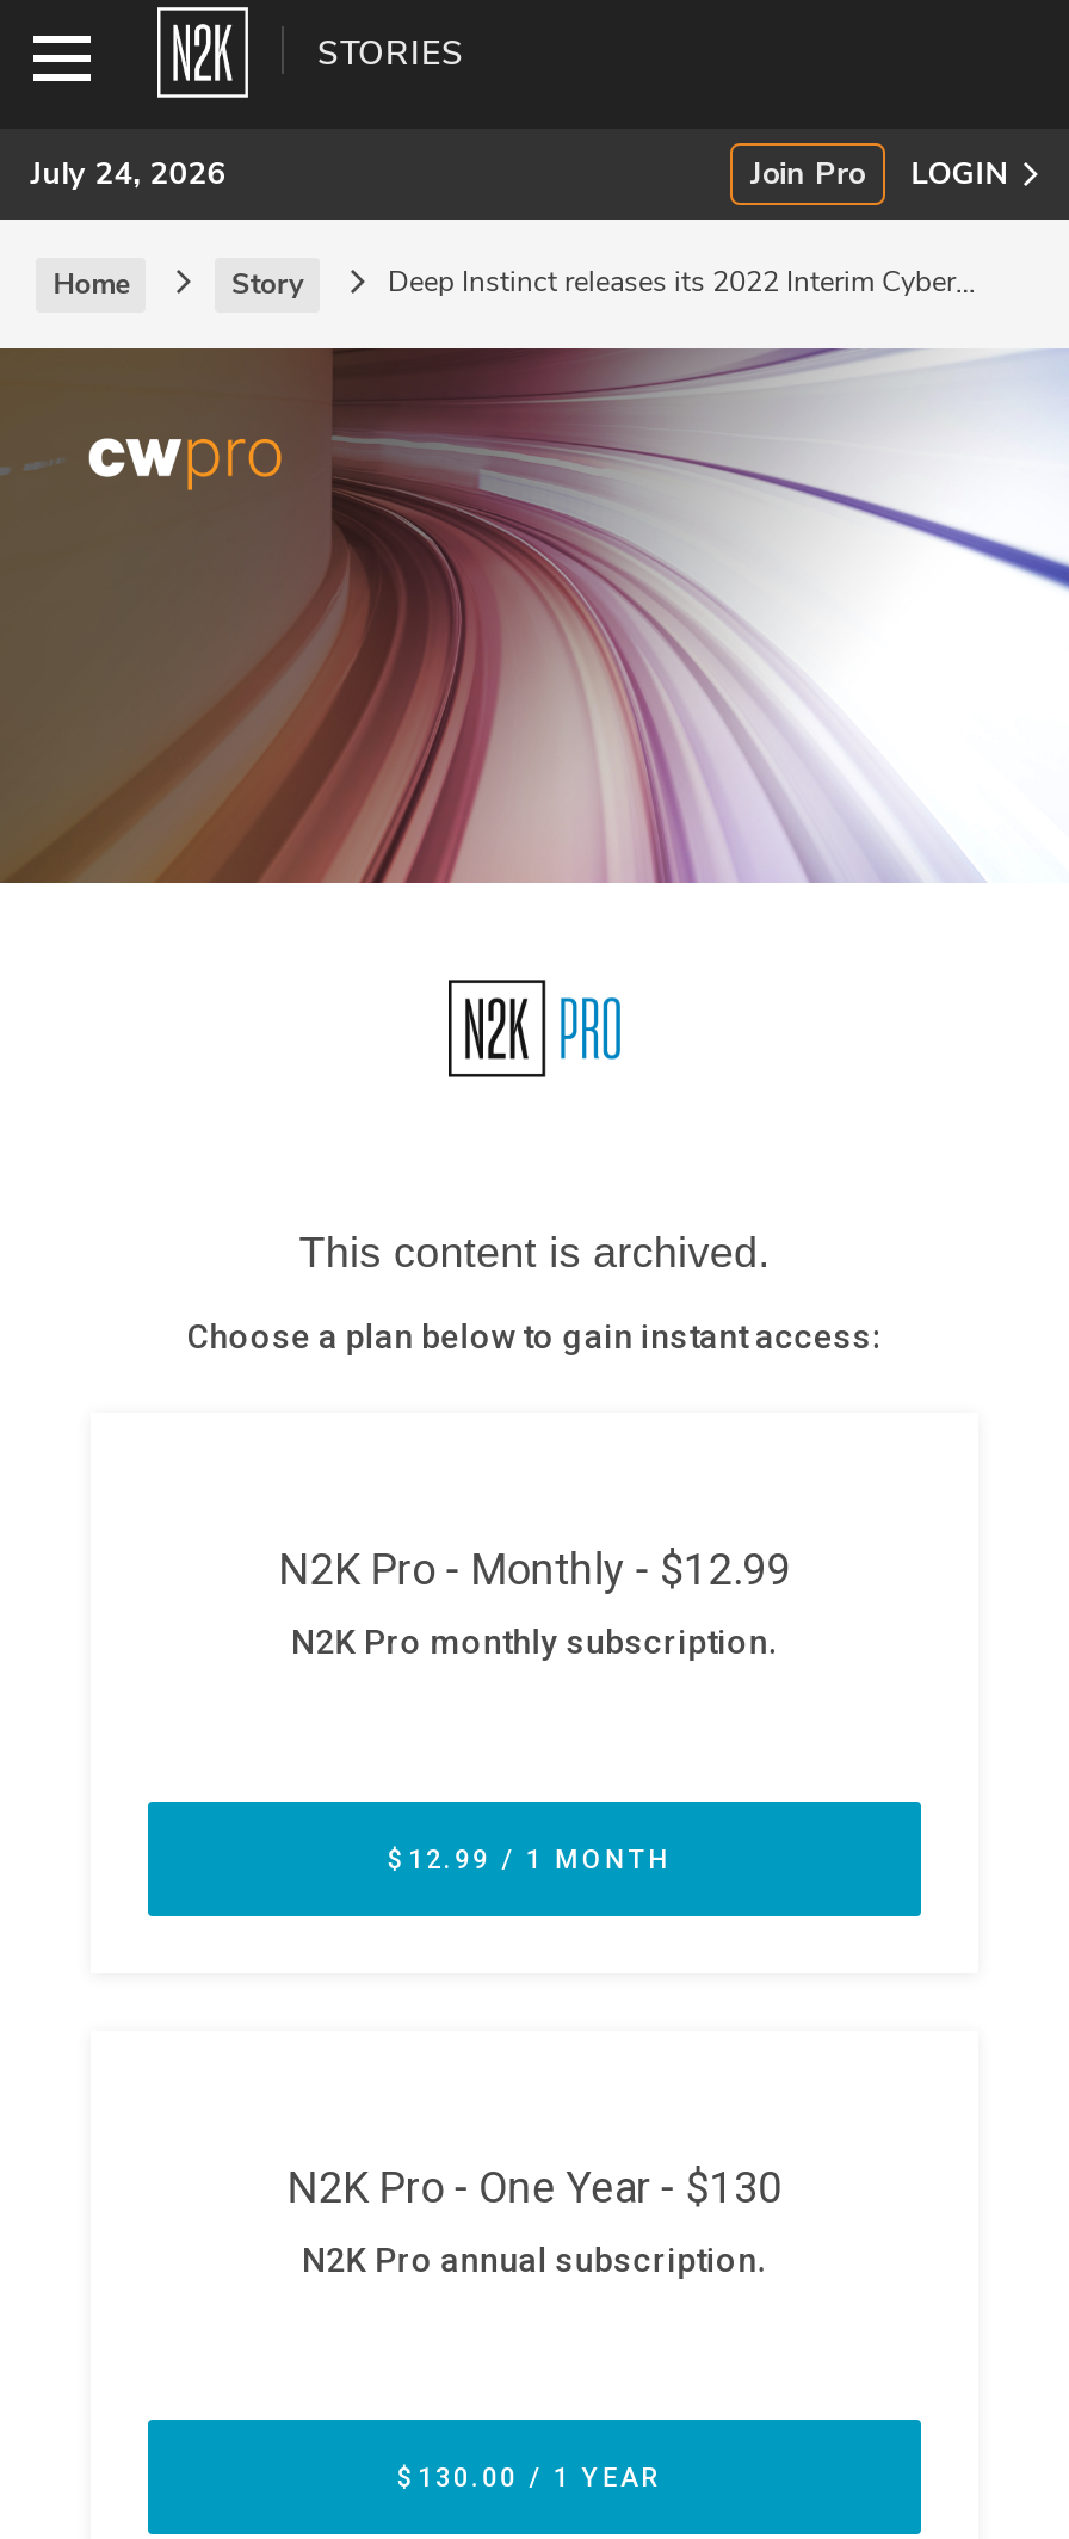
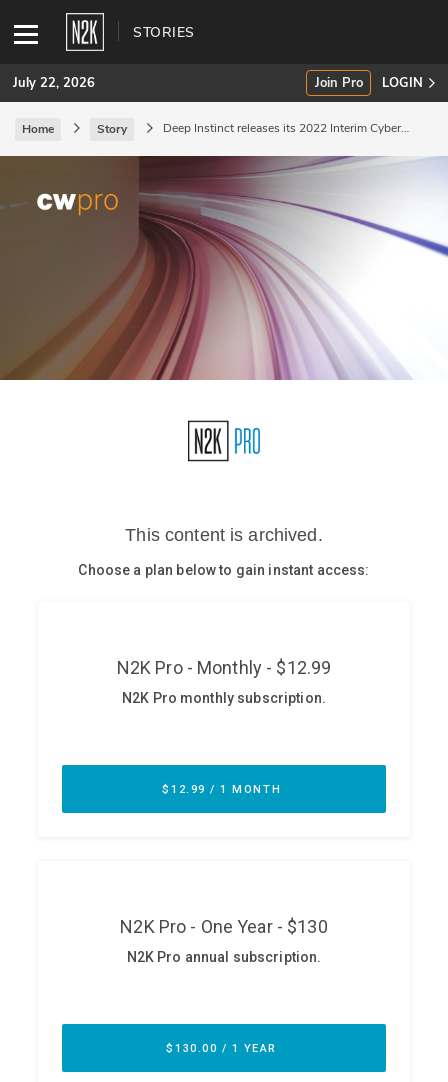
[31,152,226,194] July 24, 2026 -> [13,73,95,91] July 22, 2026

